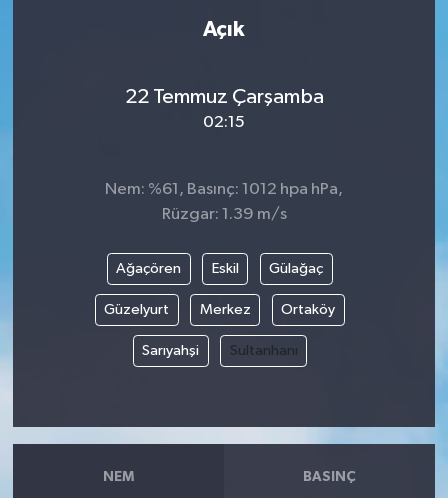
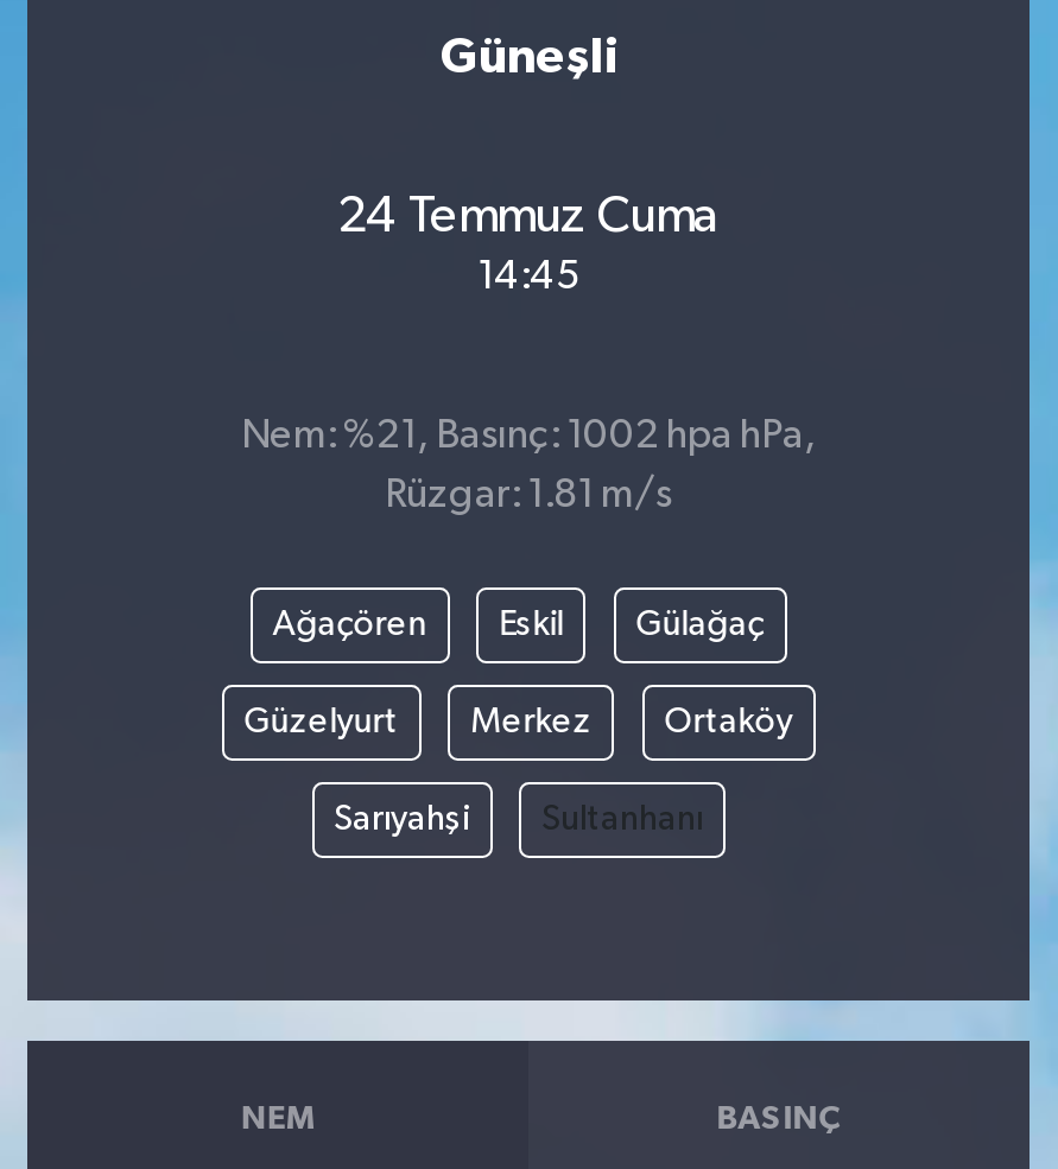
[203,19,245,40] Açık -> [441,33,616,83] Güneşli
[124,86,323,131] 22 Temmuz Çarşamba | 02:15 -> [337,191,720,297] 24 Temmuz Cuma | 14:45
[105,181,343,198] Nem: %61, Basınç: 1012 hpa hPa, -> [241,417,816,458] Nem: %21, Basınç: 1002 hpa hPa,
[161,206,286,223] Rüzgar: 1.39 m/s -> [385,477,672,517] Rüzgar: 1.81 m/s

